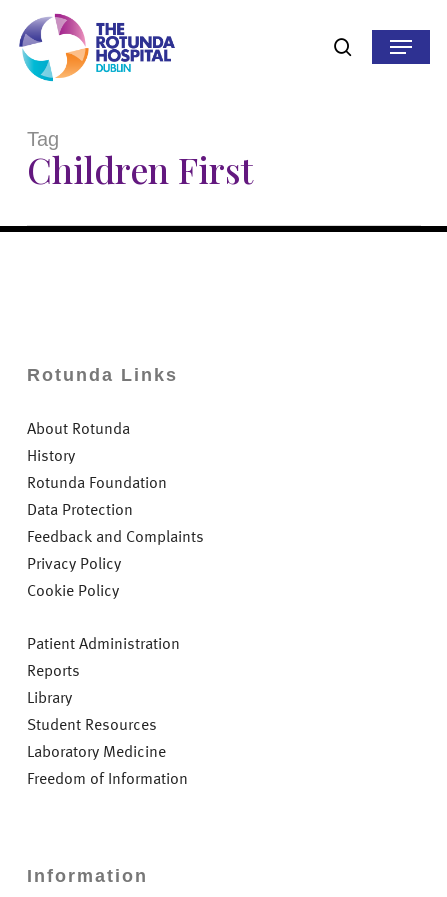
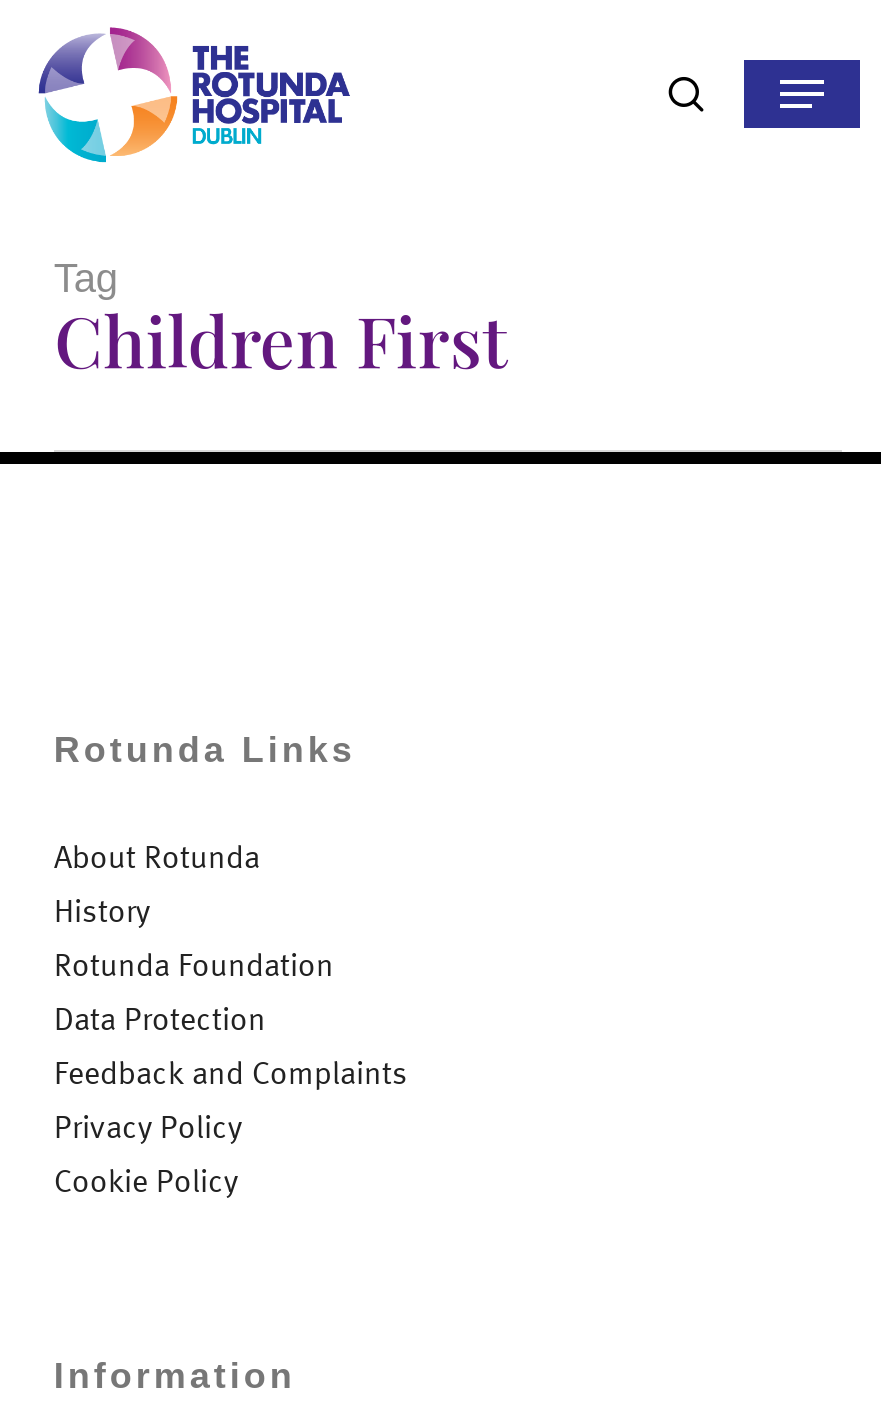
[27,631,188,790] Patient Administration | Reports | Library | Student Resources | Laboratory Medicine | Freedom of Information -> none

